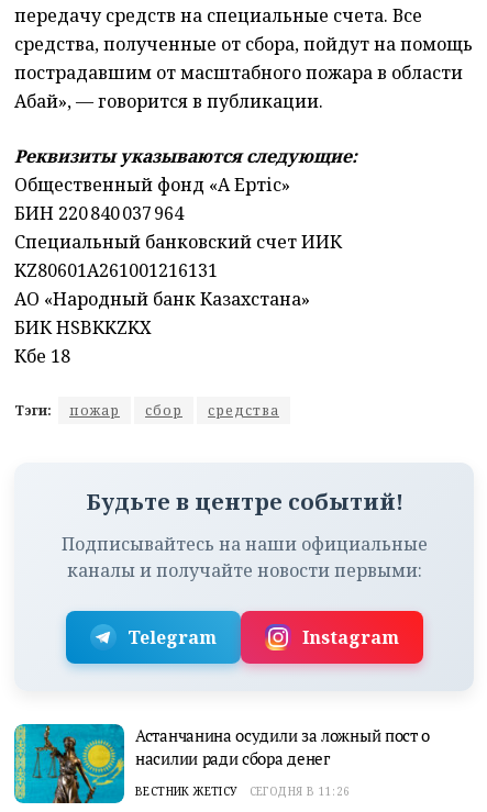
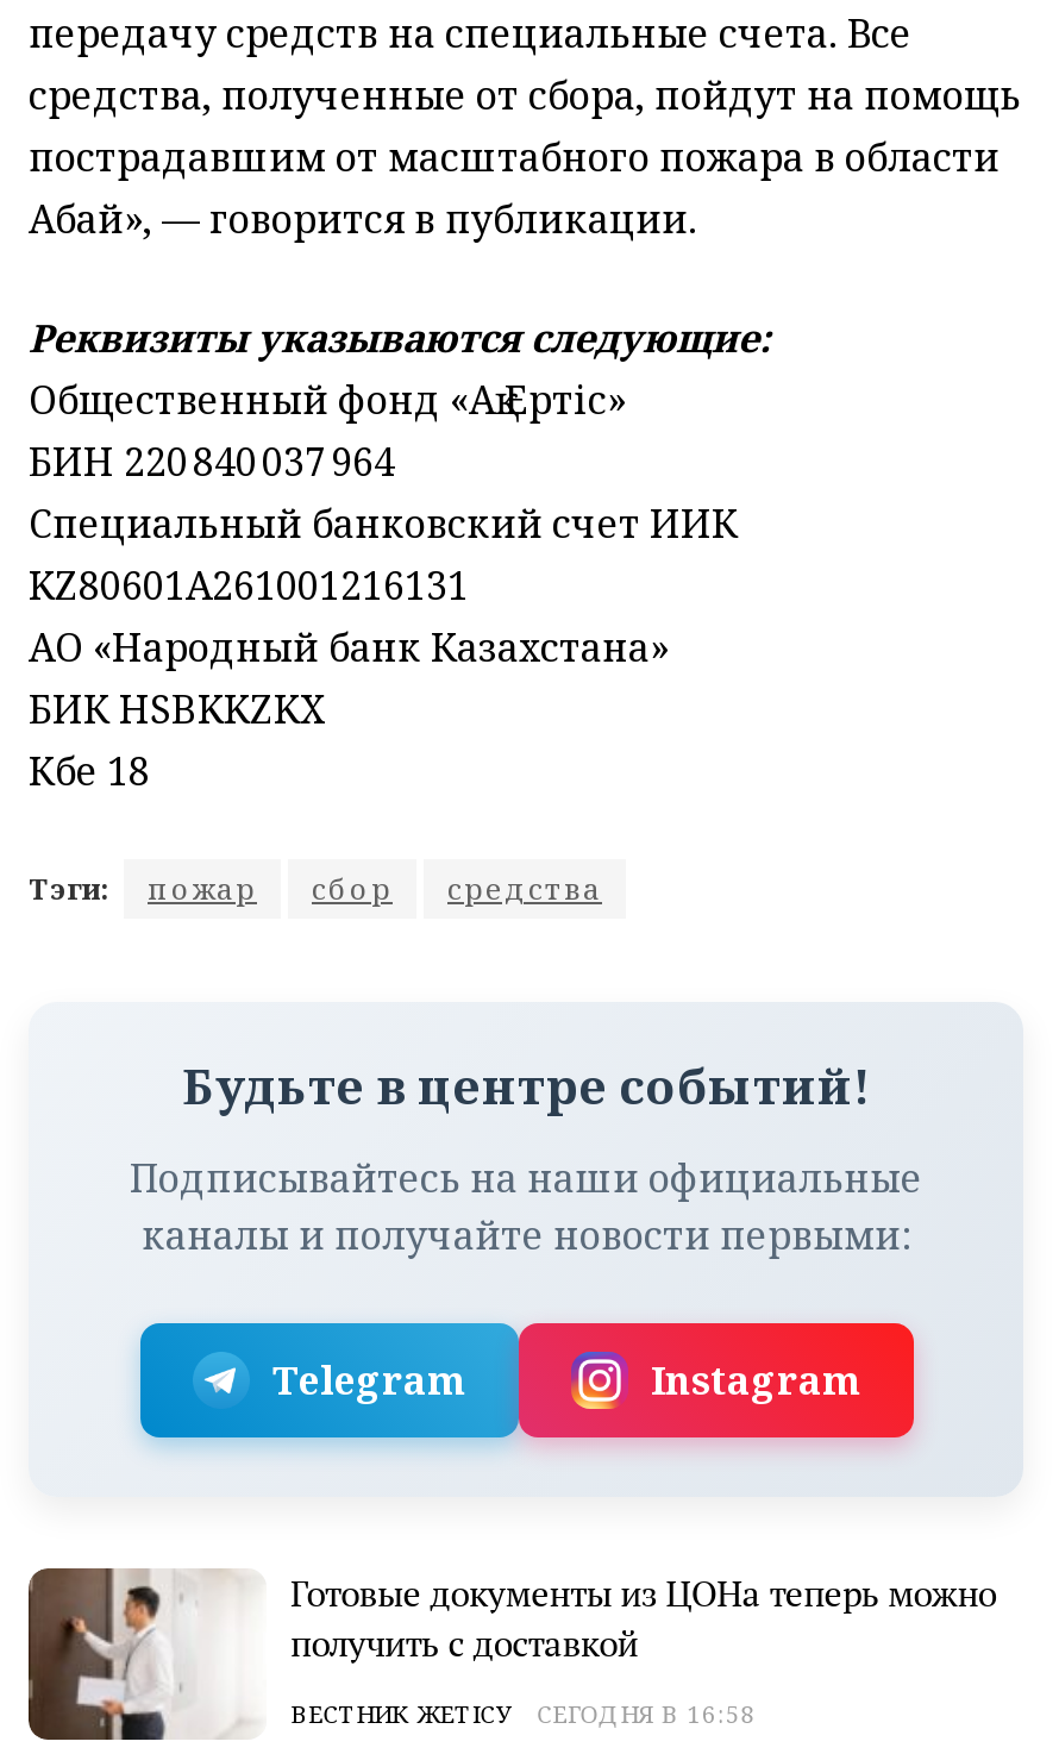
[13,723,430,804] [image] | Астанчанина осудили за ложный пост о | насилии ради сбора денег -> [26,1566,996,1742] [image] | Готовые документы из ЦОНа теперь можно | получить с доставкой
[135,784,350,799] ВЕСТНИК ЖЕТІСУ СЕГОДНЯ В 11:26 -> [290,1697,756,1731] ВЕСТНИК ЖЕТІСУ СЕГОДНЯ В 16:58

